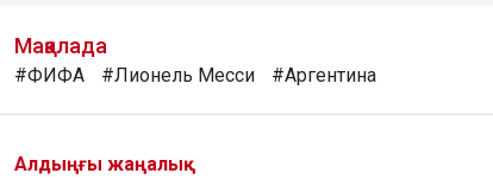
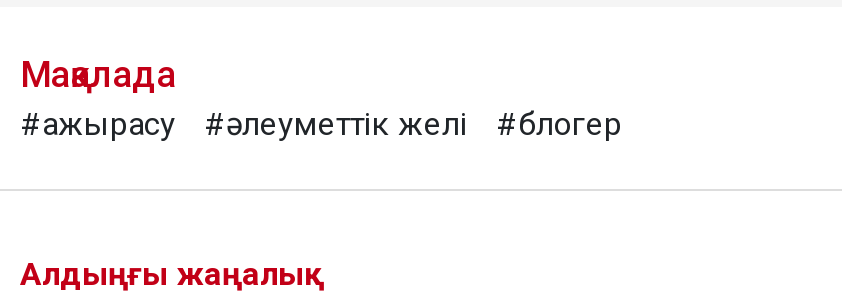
[14,64,376,86] #ФИФА | #Лионель Месси | #Аргентина -> [20,106,622,144] #ажырасу | #әлеуметтік желі | #блогер

